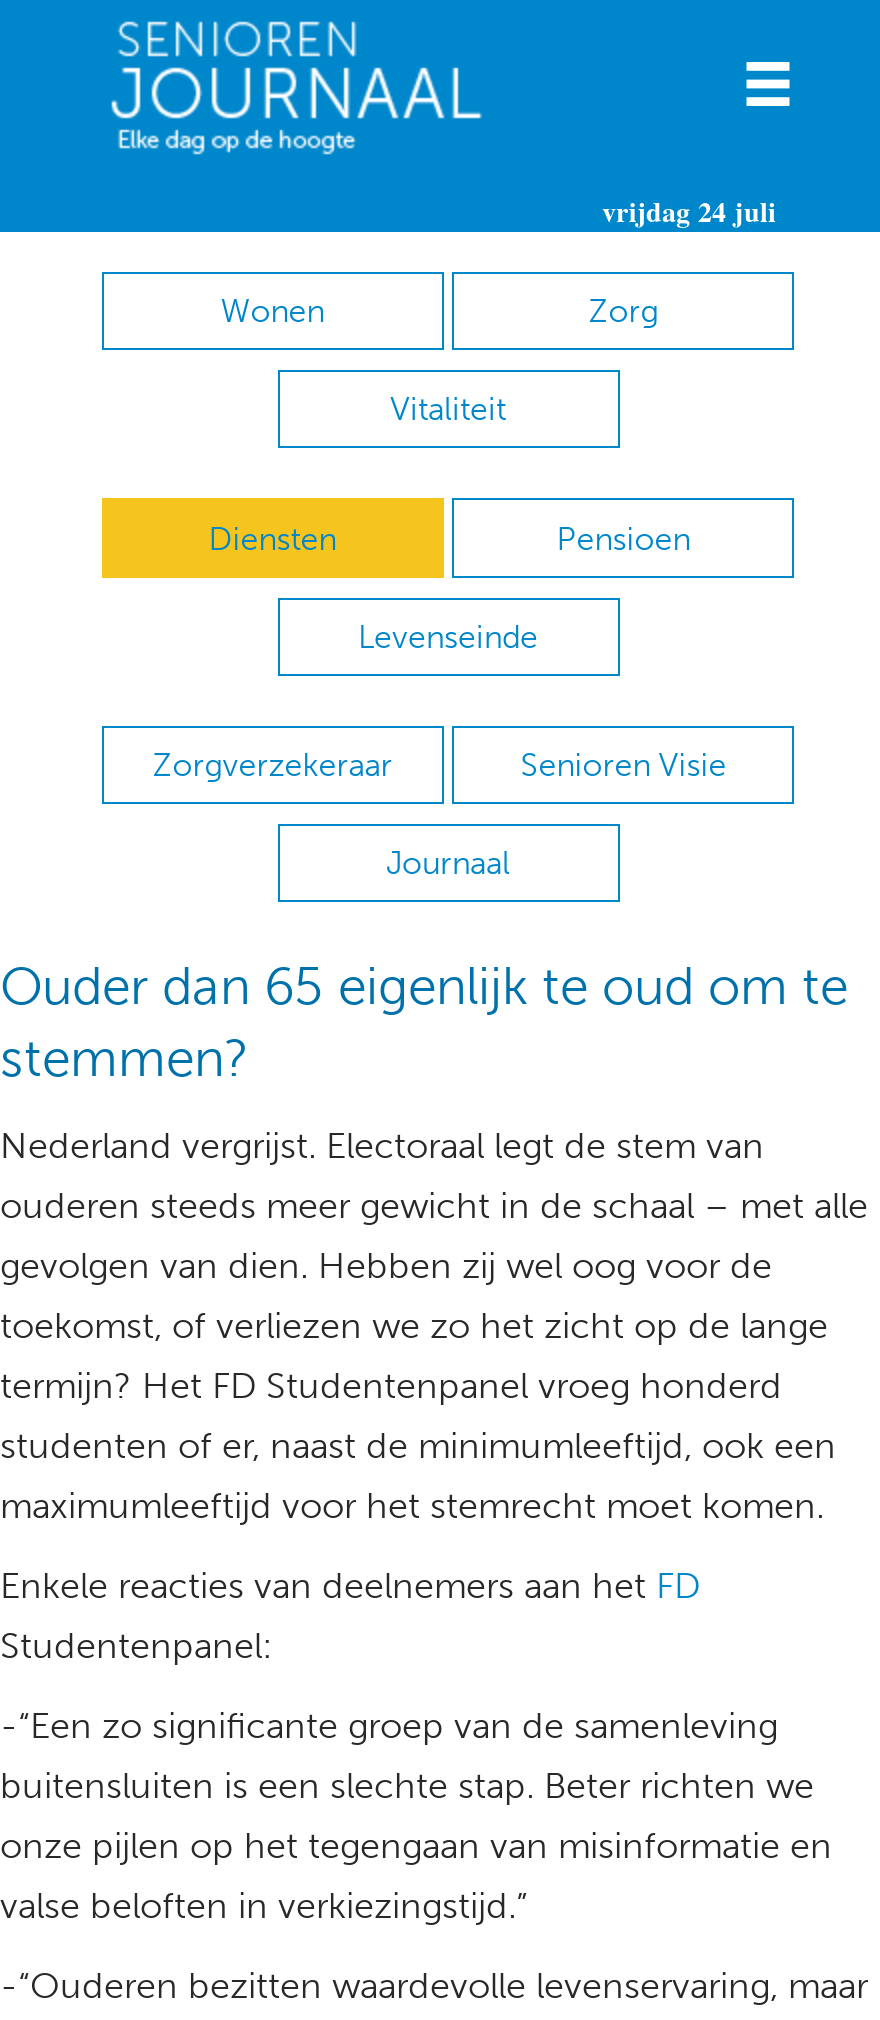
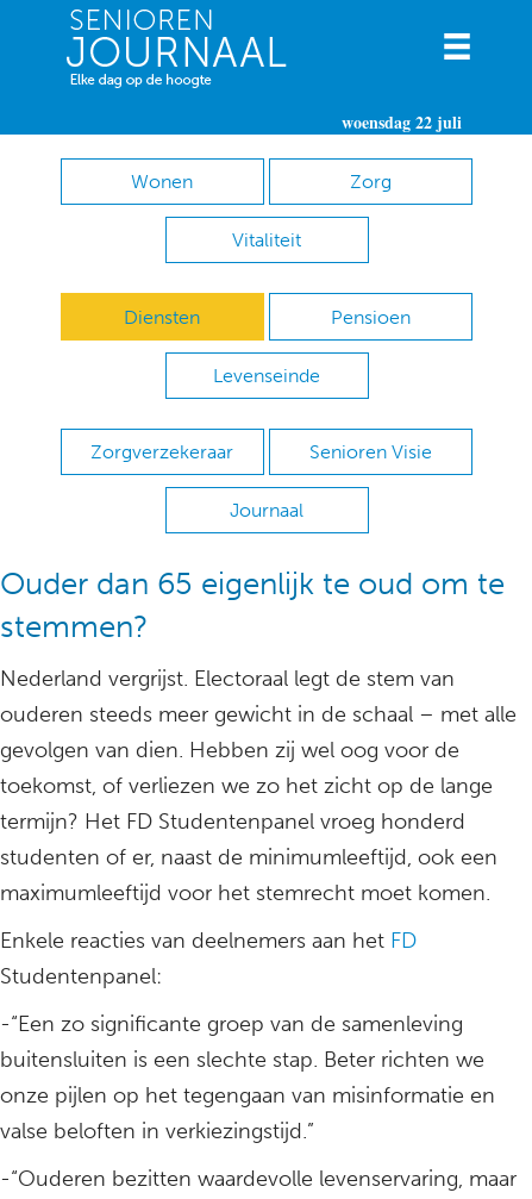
[602,190,776,232] vrijdag 24 juli -> [342,110,462,135] woensdag 22 juli

